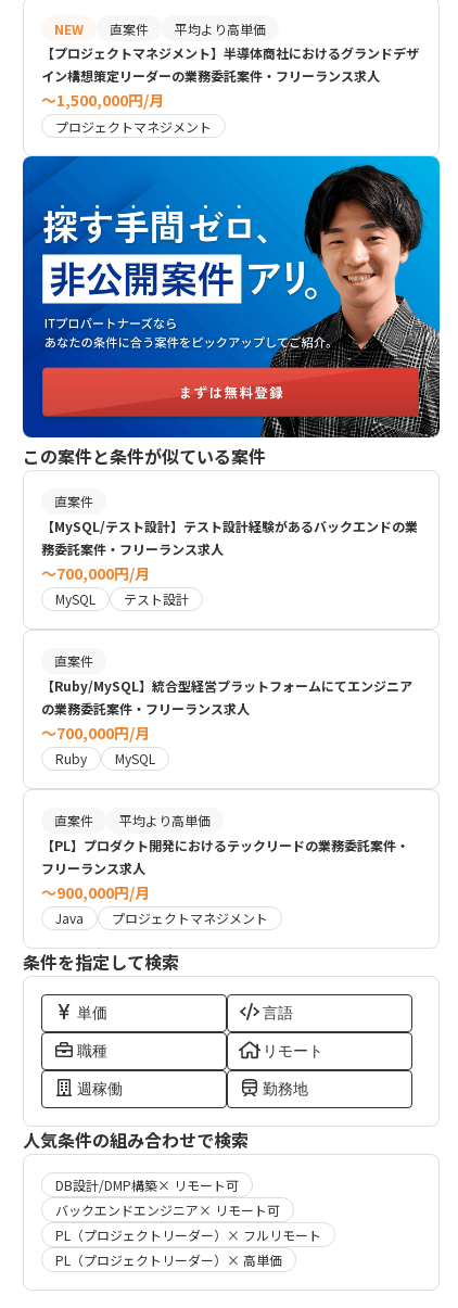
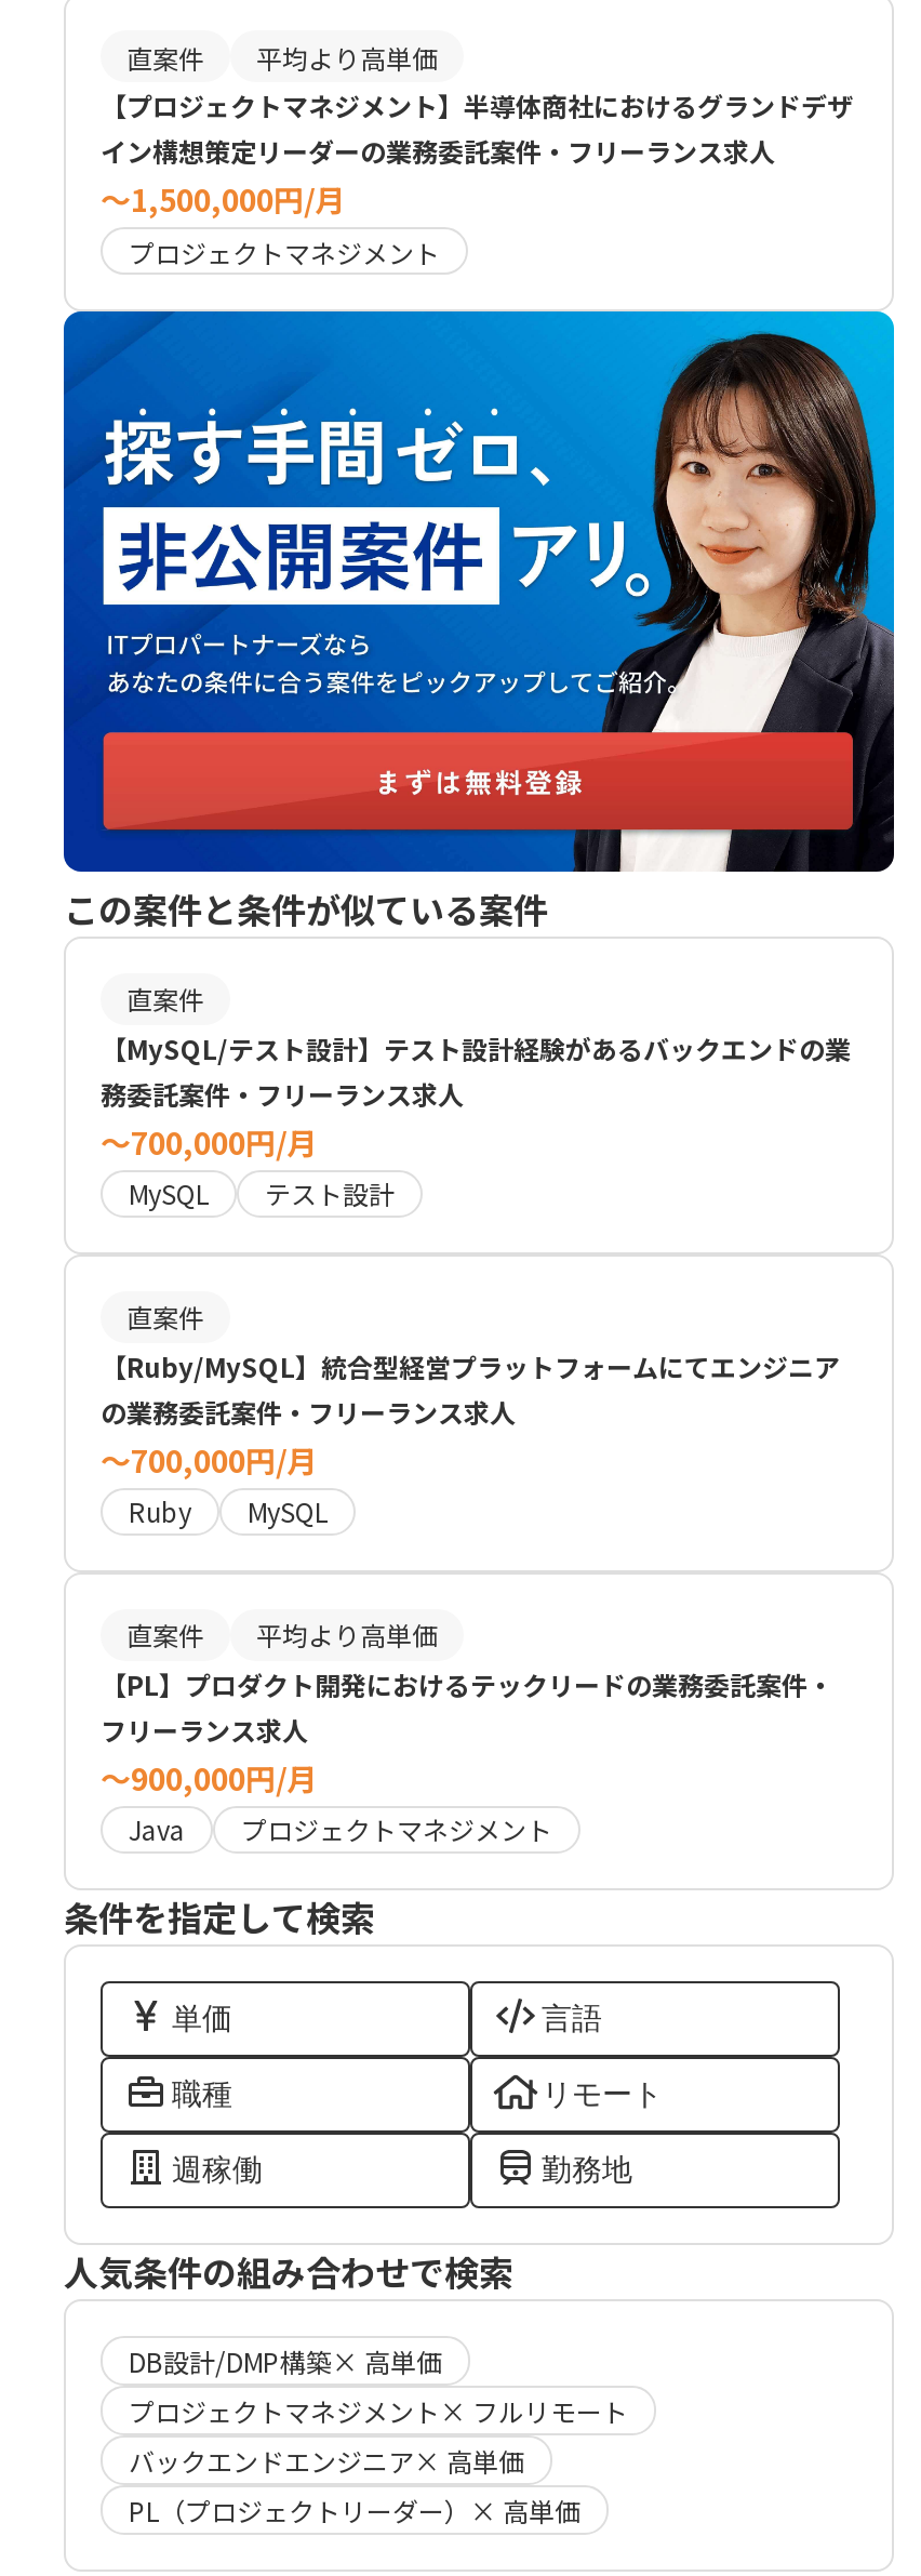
[54,19,84,37] NEW -> none
[259,164,441,439] [image] -> [537,329,896,874] [image]
[55,1175,321,1244] DB設計/DMP構築× リモート可 | バックエンドエンジニア× リモート可 | PL（プロジェクトリーダー）× フルリモート -> [129,2342,628,2478] DB設計/DMP構築× 高単価 | プロジェクトマネジメント× フルリモート | バックエンドエンジニア× 高単価

